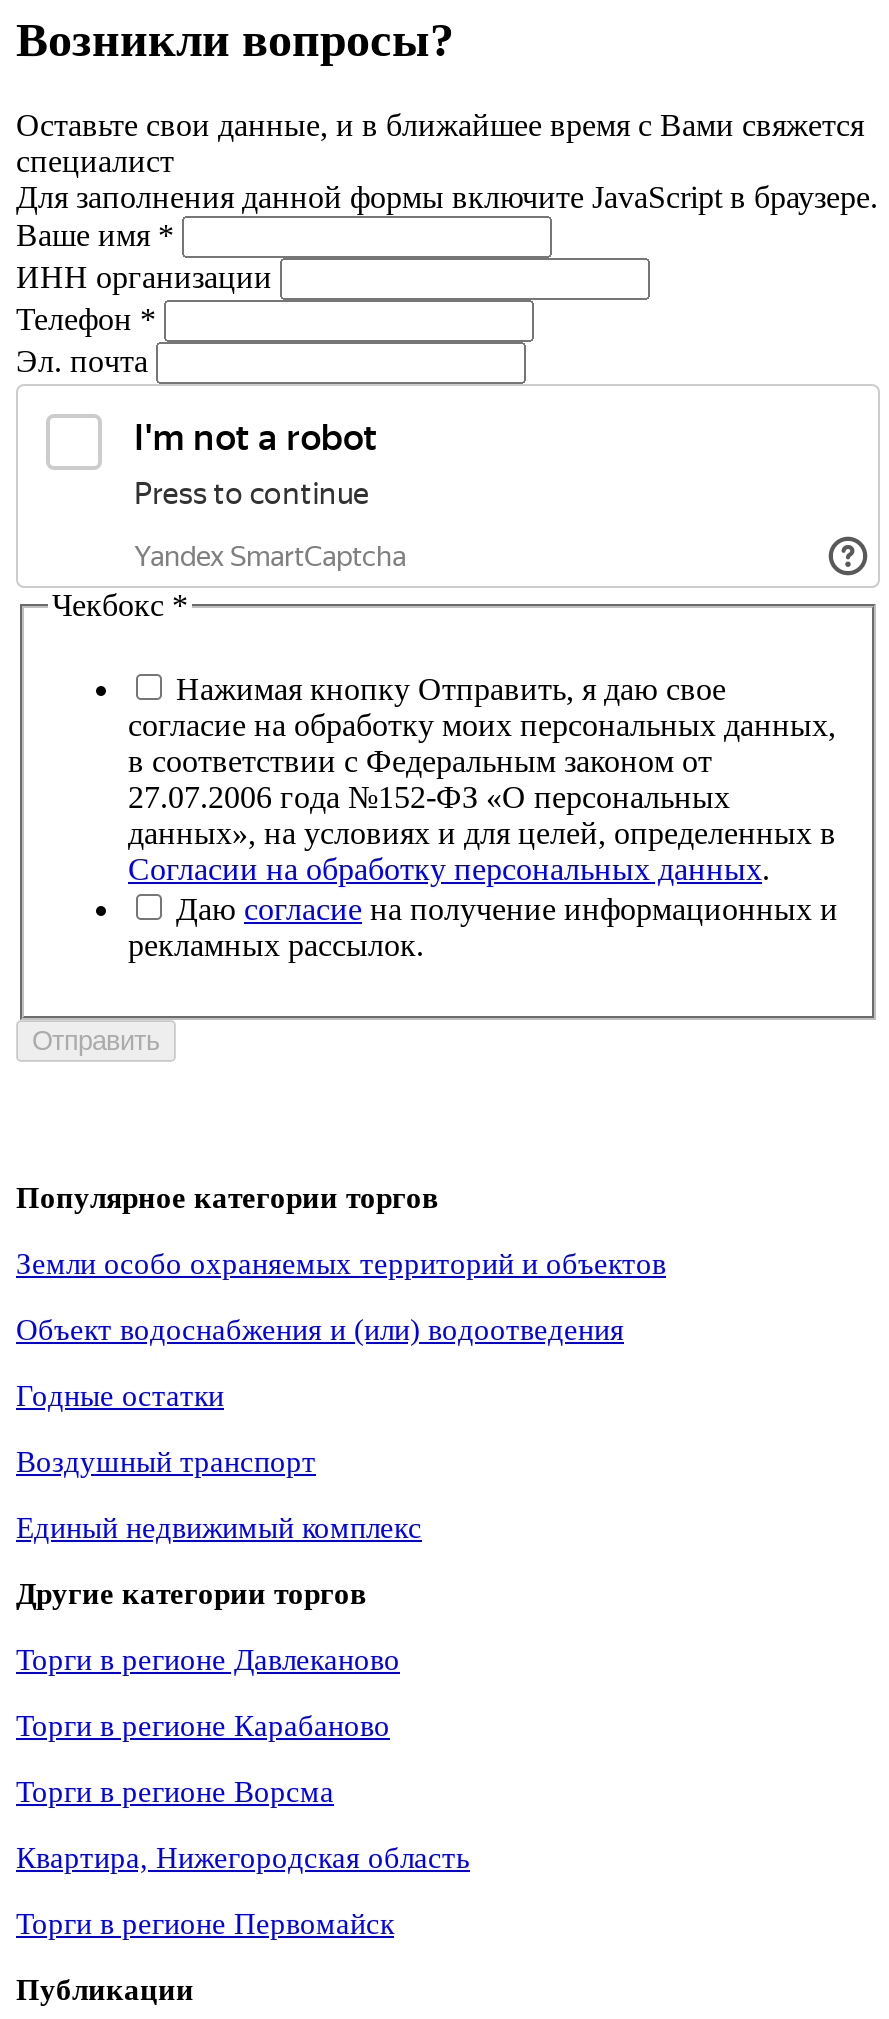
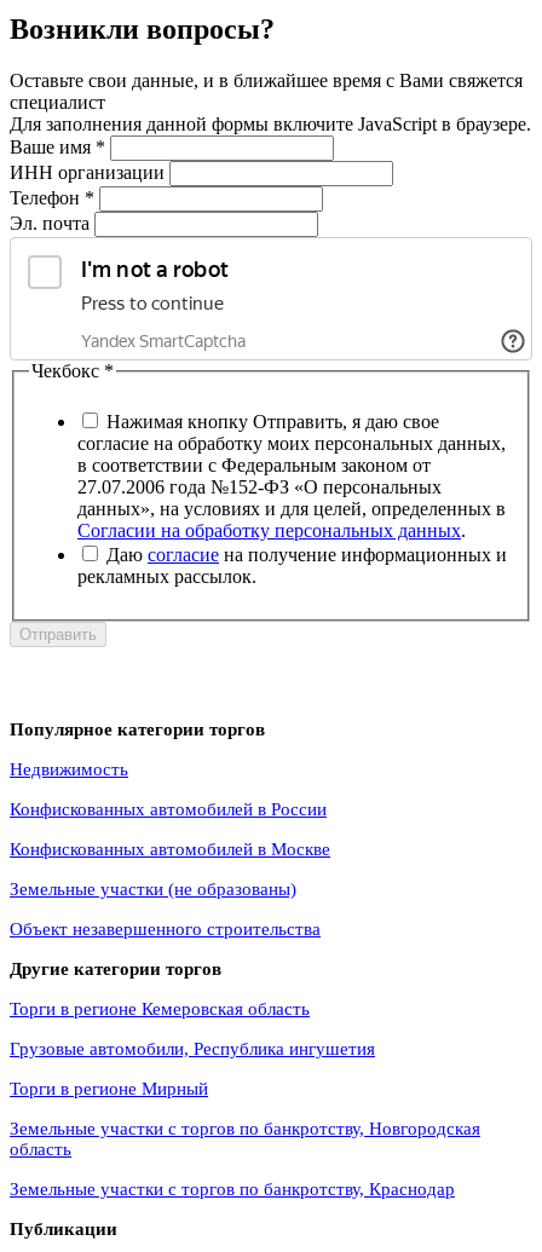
[16,1247,666,1279] Земли особо охраняемых территорий и объектов -> [10,759,128,779] Недвижимость
[16,1313,624,1345] Объект водоснабжения и (или) водоотведения -> [10,799,327,819] Конфискованных автомобилей в России
[16,1379,224,1411] Годные остатки -> [10,839,330,858] Конфискованных автомобилей в Москве
[16,1445,316,1477] Воздушный транспорт -> [10,879,296,898] Земельные участки (не образованы)
[16,1511,422,1543] Единый недвижимый комплекс -> [10,919,321,938] Объект незавершенного строительства
[16,1643,400,1675] Торги в регионе Давлеканово -> [10,999,310,1018] Торги в регионе Кемеровская область
[16,1709,390,1741] Торги в регионе Карабаново -> [10,1039,375,1058] Грузовые автомобили, Республика ингушетия
[16,1775,334,1807] Торги в регионе Ворсма -> [10,1079,208,1098] Торги в регионе Мирный
[16,1841,470,1873] Квартира, Нижегородская область -> [10,1119,480,1158] Земельные участки с торгов по банкротству, Новгородская | область
[16,1907,394,1939] Торги в регионе Первомайск -> [10,1179,455,1198] Земельные участки с торгов по банкротству, Краснодар

